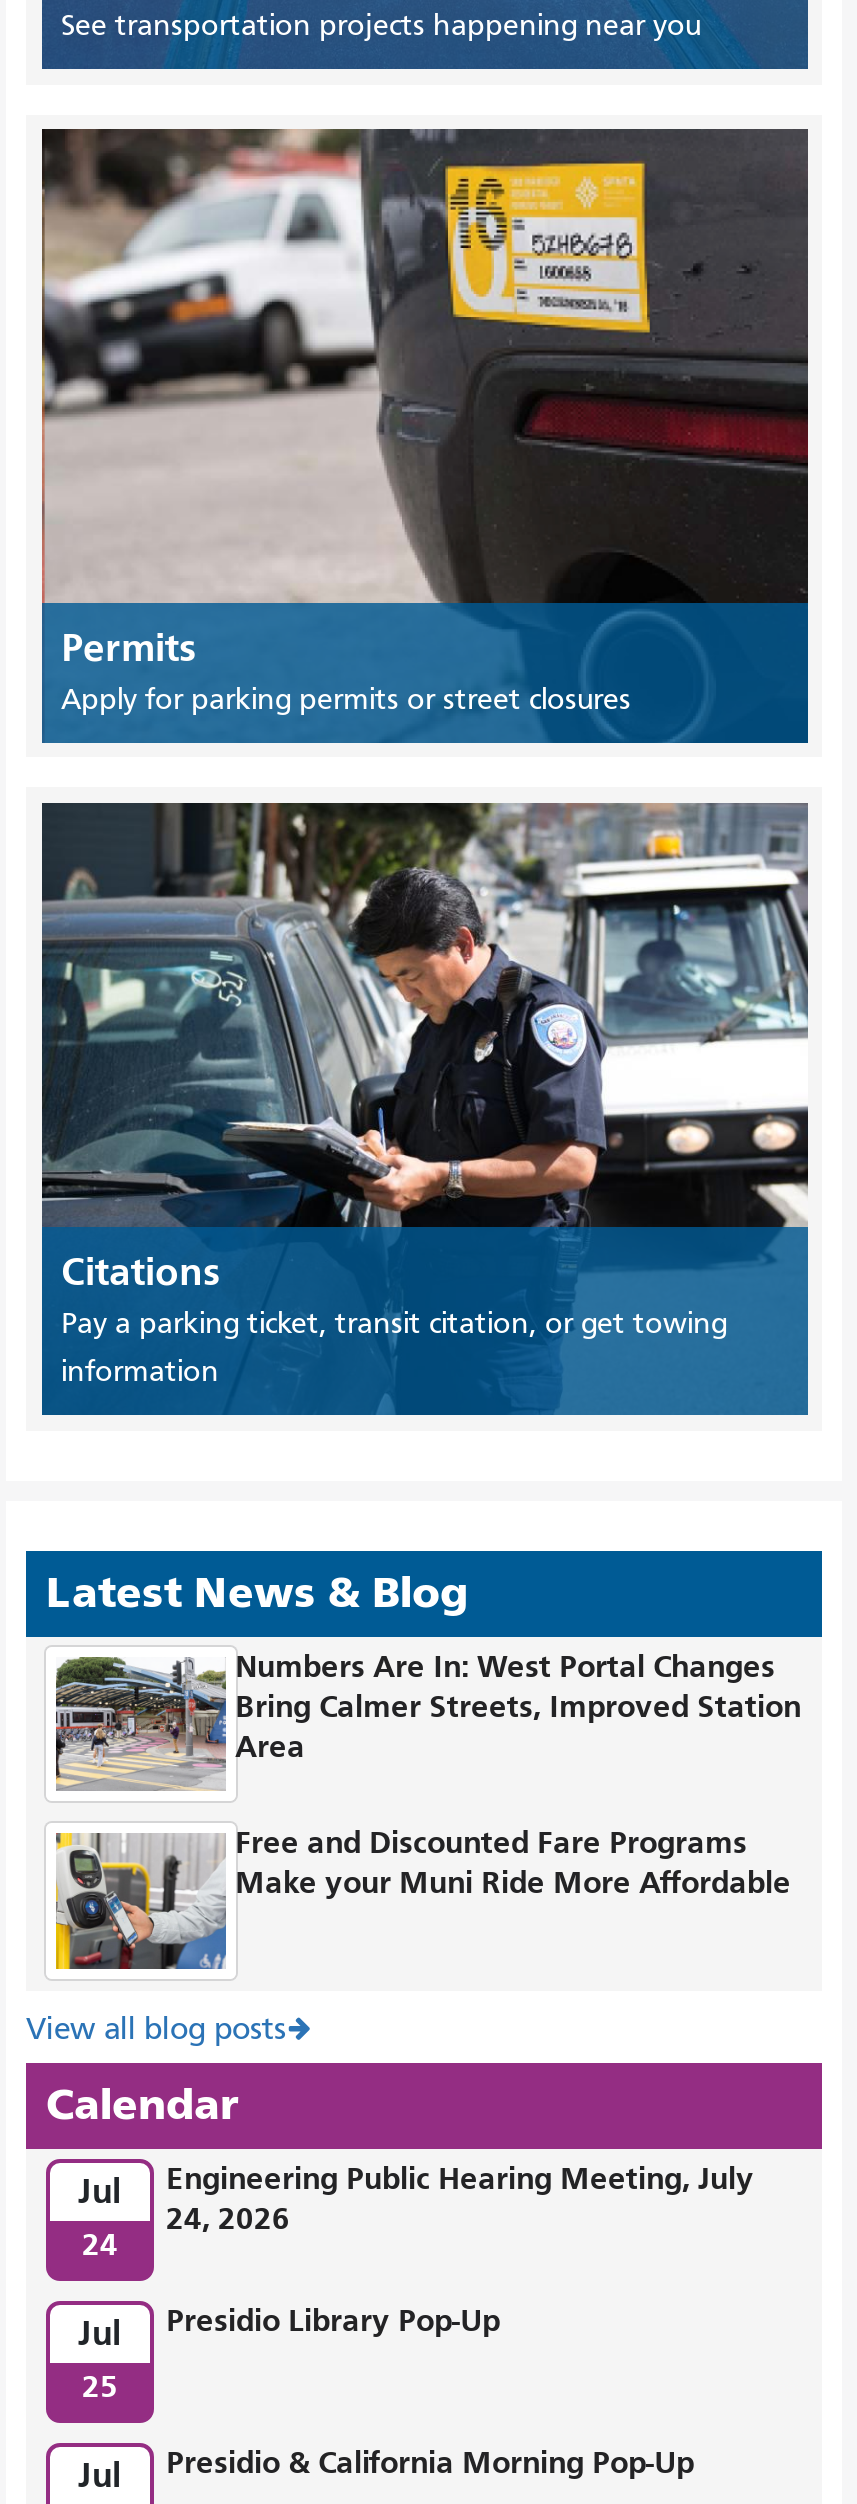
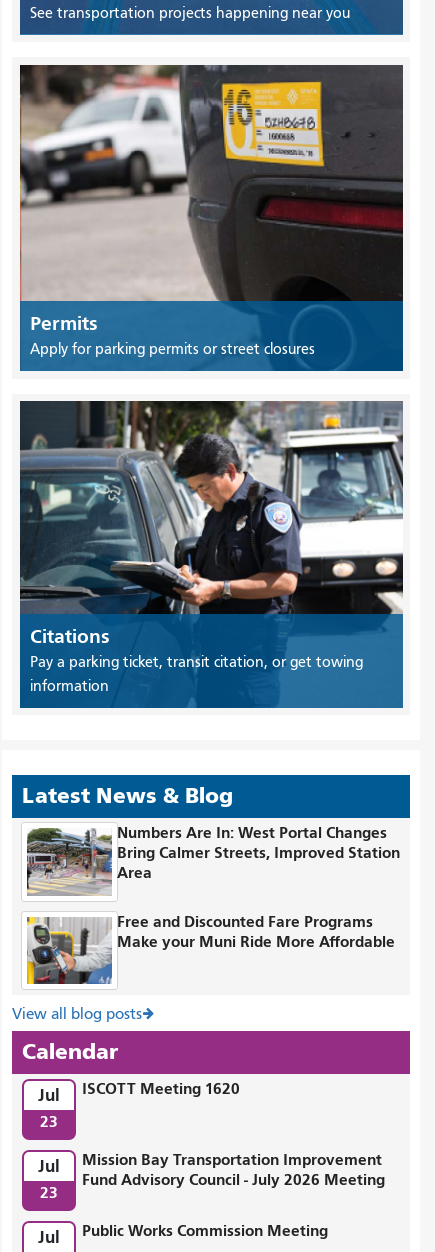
[166,2159,754,2237] Engineering Public Hearing Meeting, July | 24, 2026 -> [82,1079,240,1098] ISCOTT Meeting 1620
[82,2225,118,2263] 24 -> [40,1112,58,1131] 23
[166,2301,500,2339] Presidio Library Pop-Up -> [82,1150,385,1189] Mission Bay Transportation Improvement | Fund Advisory Council - July 2026 Meeting
[82,2367,118,2405] 25 -> [40,1183,58,1202] 23
[166,2443,694,2481] Presidio & California Morning Pop-Up -> [82,1221,328,1240] Public Works Commission Meeting

